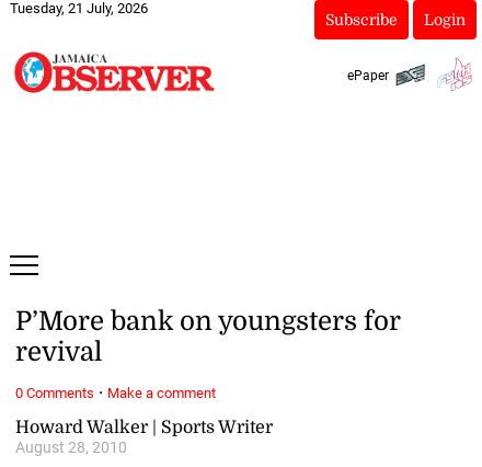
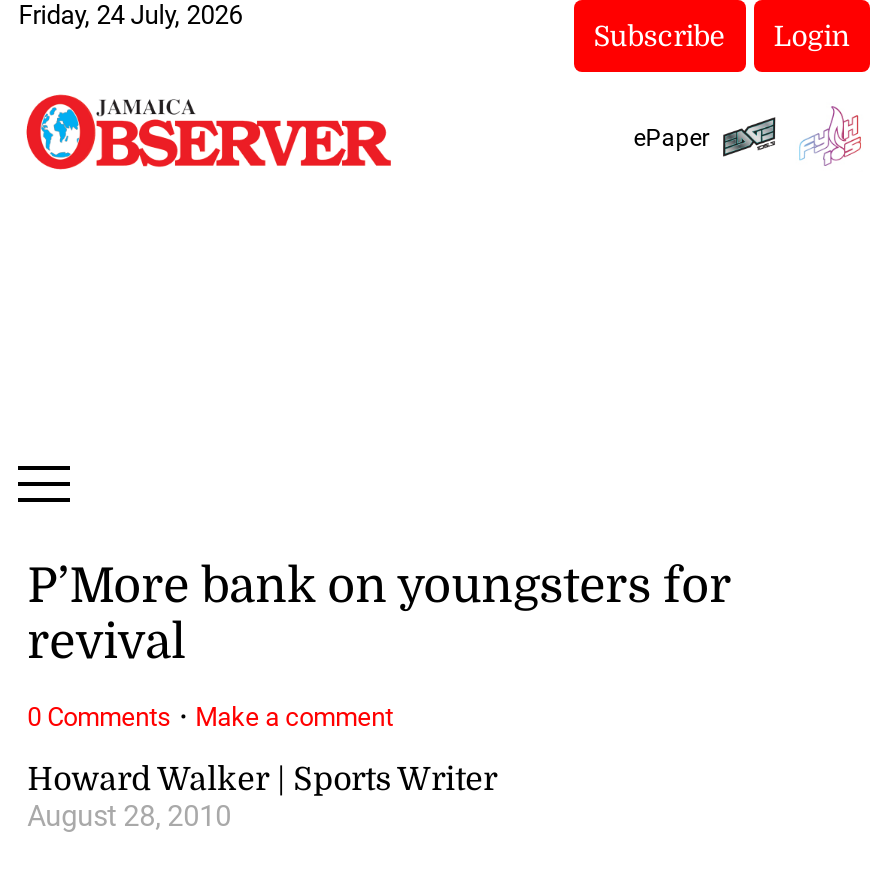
[10,0,148,16] Tuesday, 21 July, 2026 -> [18,0,242,30] Friday, 24 July, 2026

